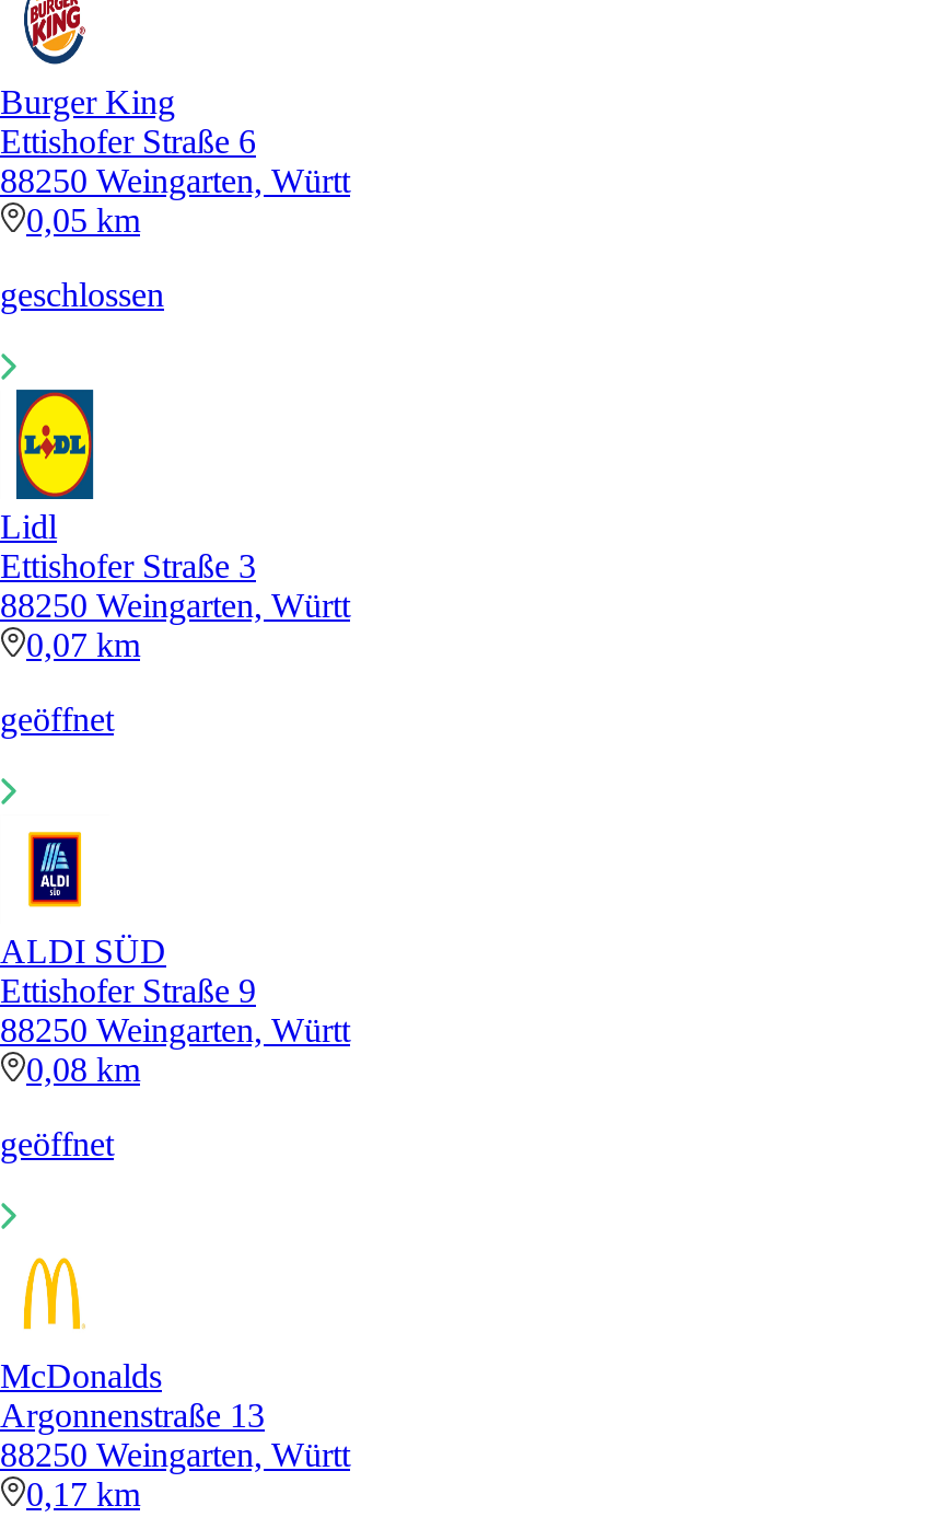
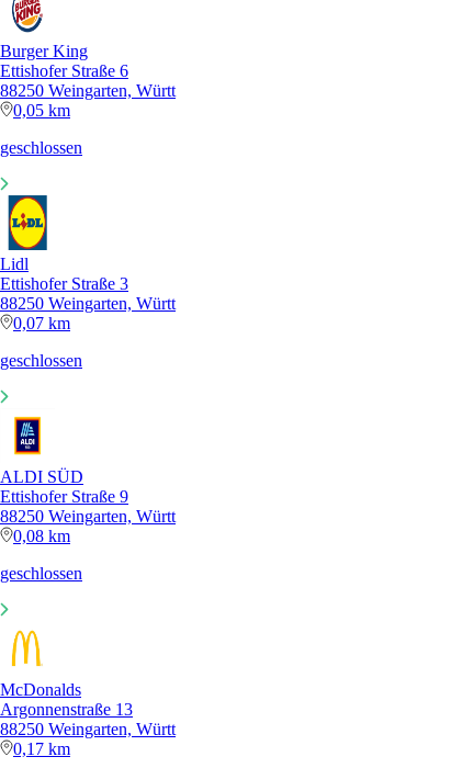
[0,700,114,737] geöffnet -> [0,351,82,369] geschlossen
[0,1124,114,1162] geöffnet -> [0,564,82,582] geschlossen

